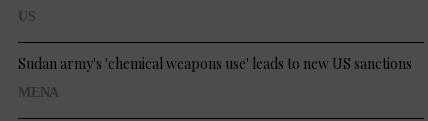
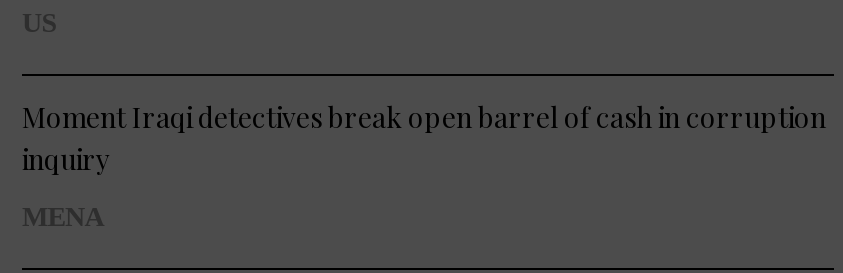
[18,54,412,73] Sudan army's 'chemical weapons use' leads to new US sanctions -> [22,99,826,179] Moment Iraqi detectives break open barrel of cash in corruption | inquiry

